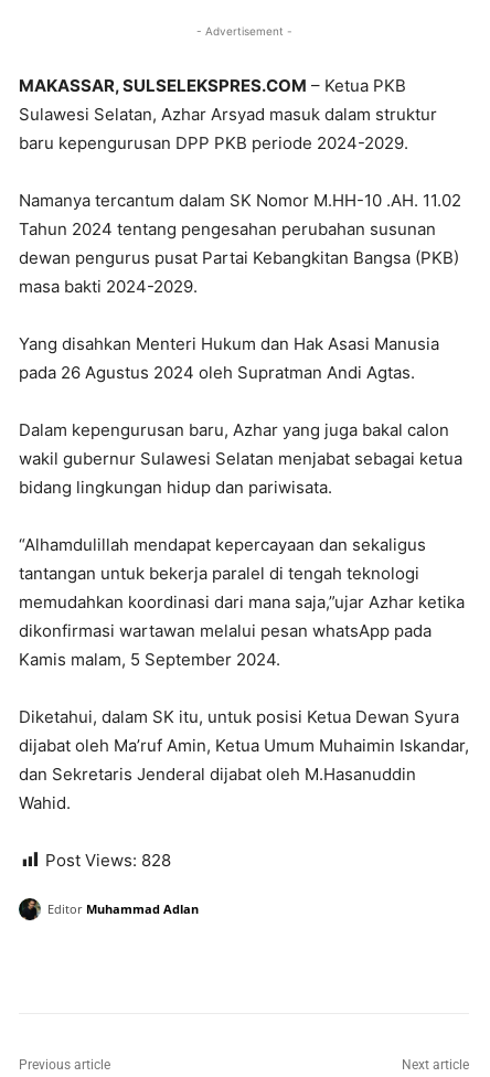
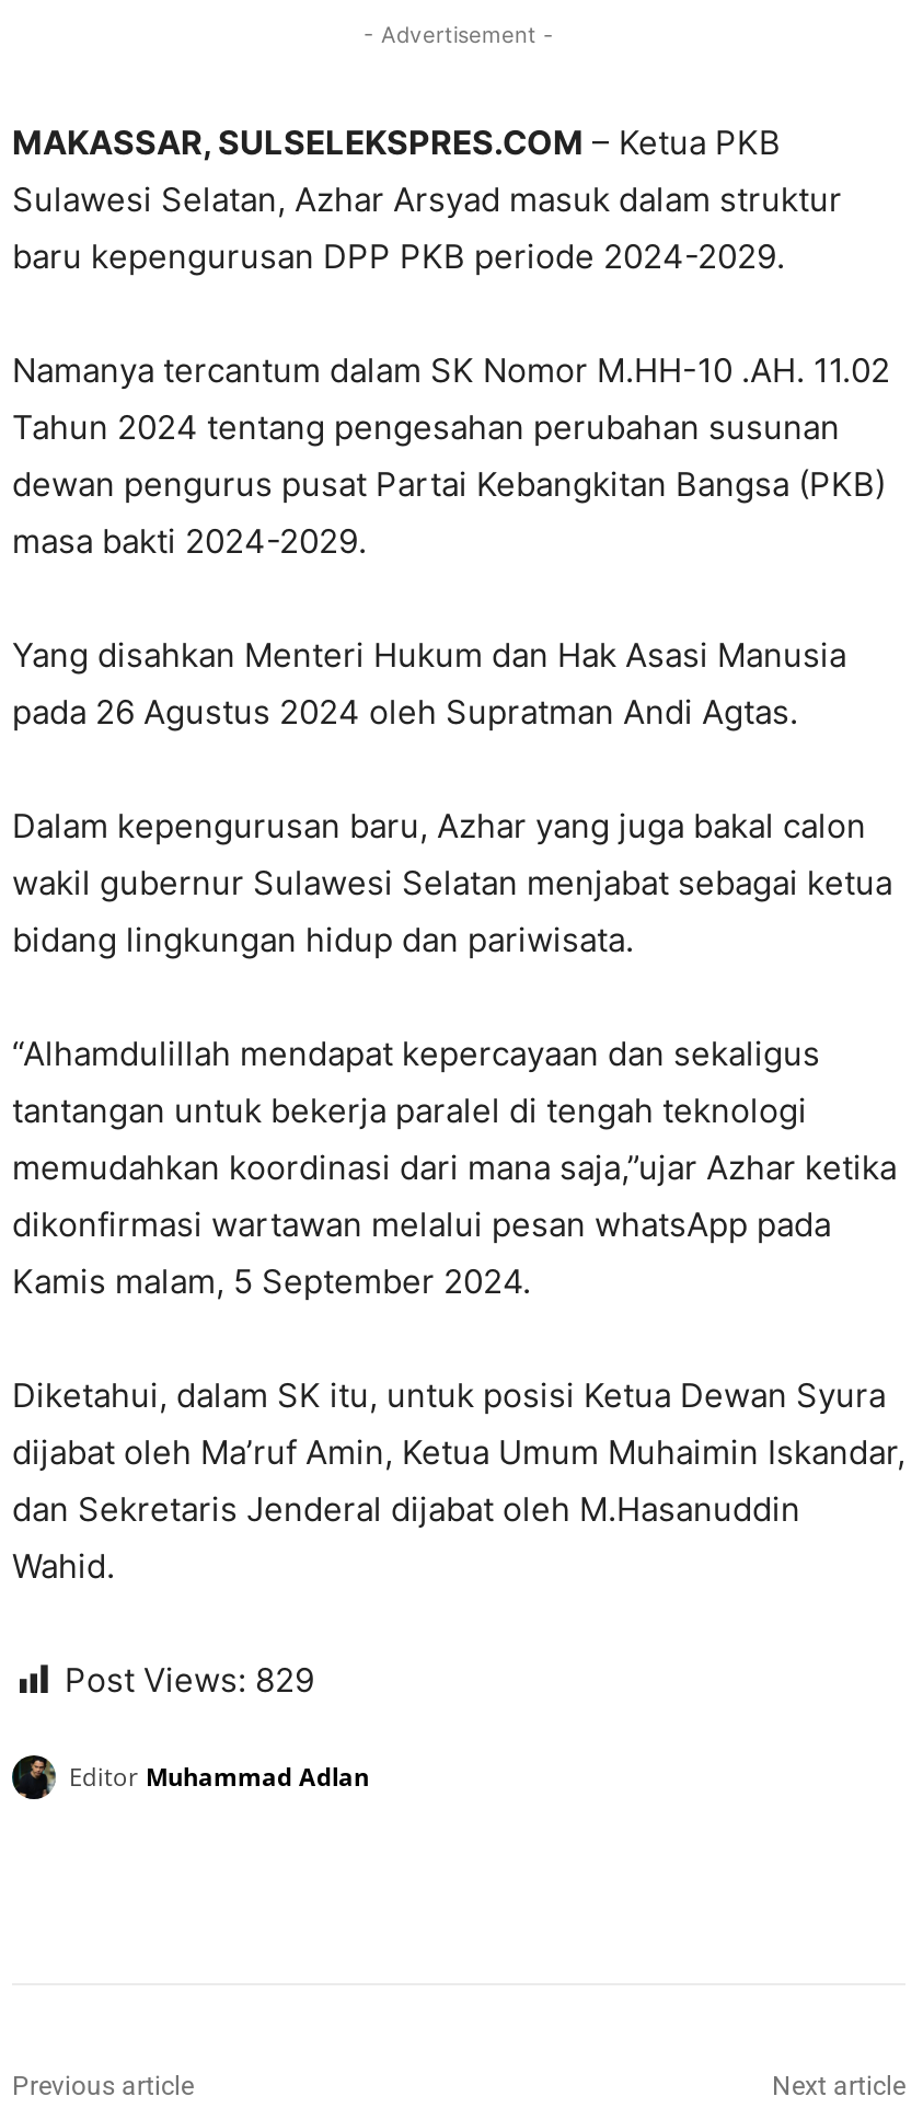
[45,850,171,871] Post Views: 828 -> [65,1658,314,1699] Post Views: 829

